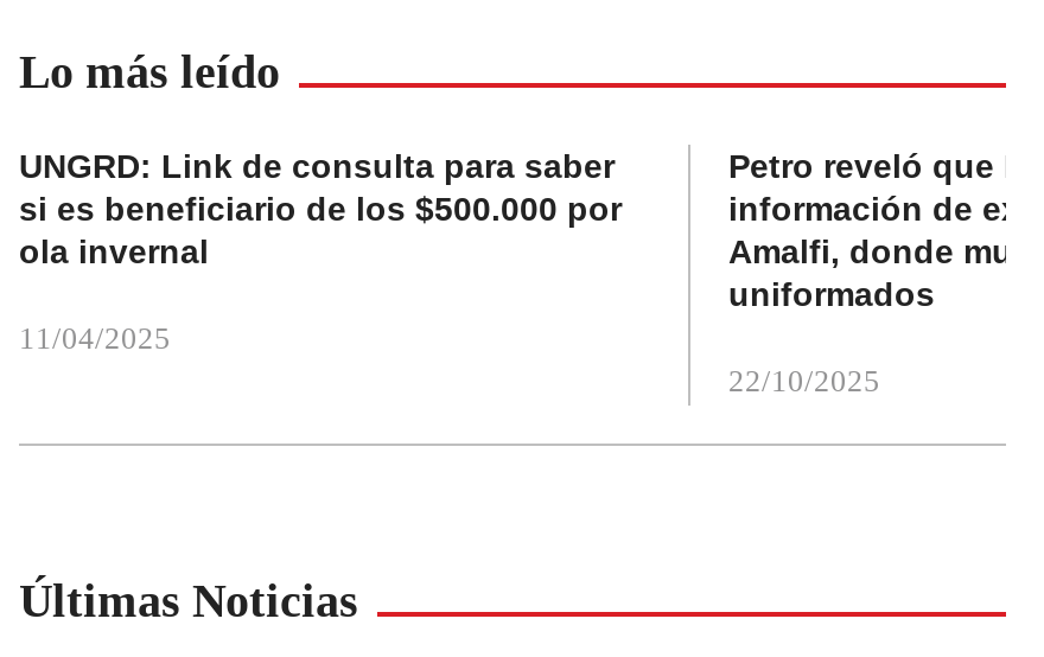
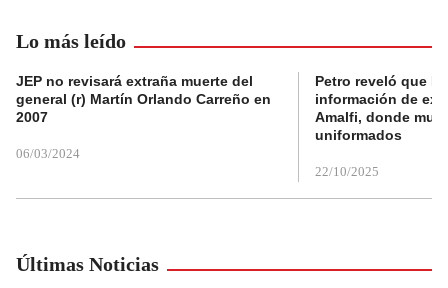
[19,148,622,271] UNGRD: Link de consulta para saber | si es beneficiario de los $500.000 por | ola invernal -> [16,73,271,125] JEP no revisará extraña muerte del | general (r) Martín Orlando Carreño en | 2007
[19,321,171,356] 11/04/2025 -> [16,146,80,161] 06/03/2024

